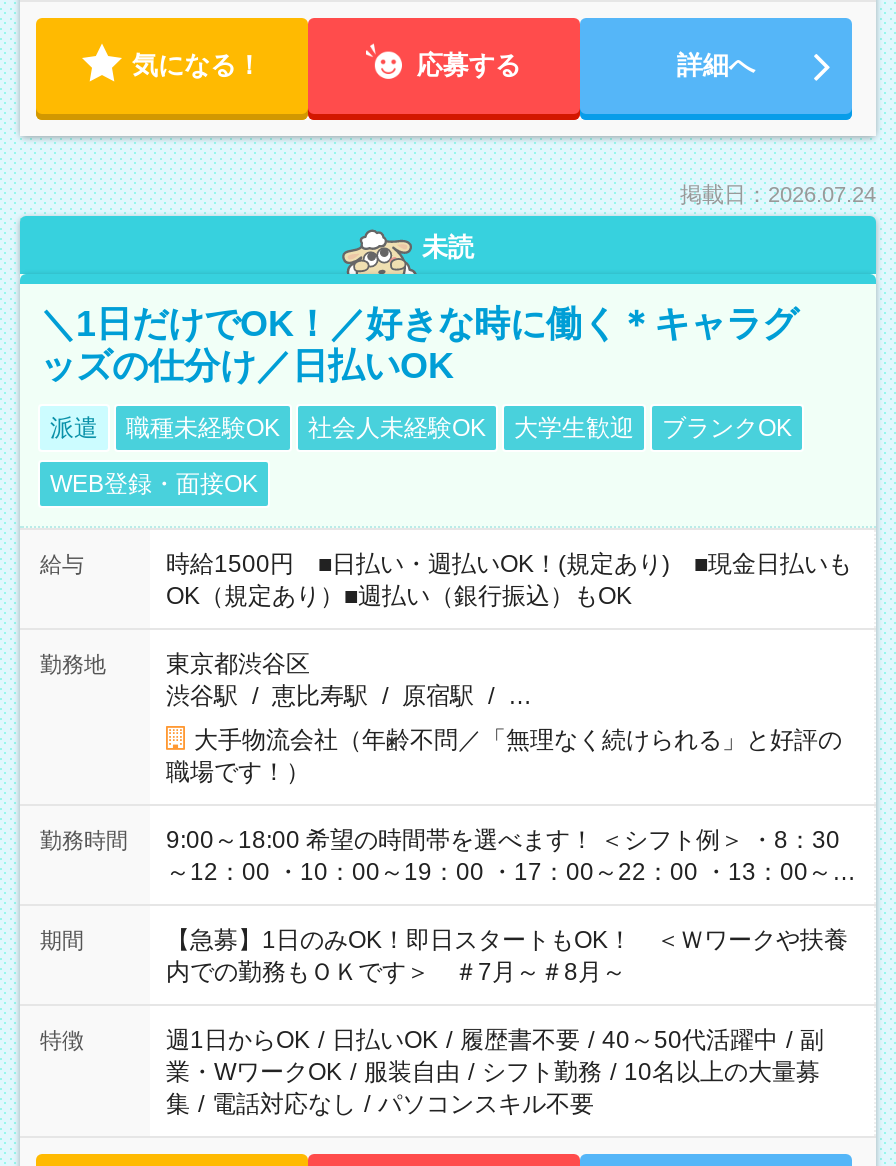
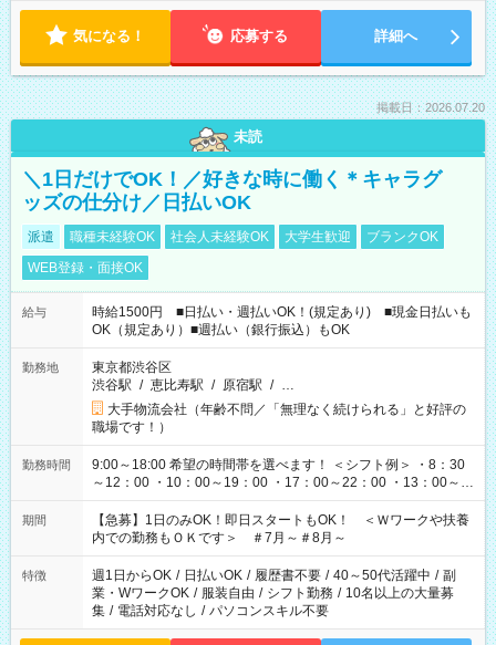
[680,182,876,206] 掲載日：2026.07.24 -> [376,101,485,114] 掲載日：2026.07.20

